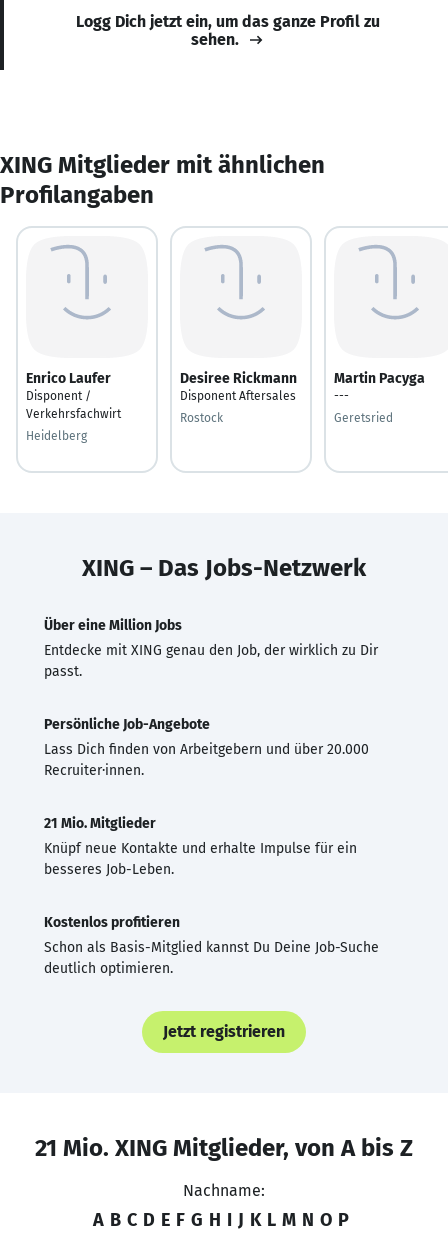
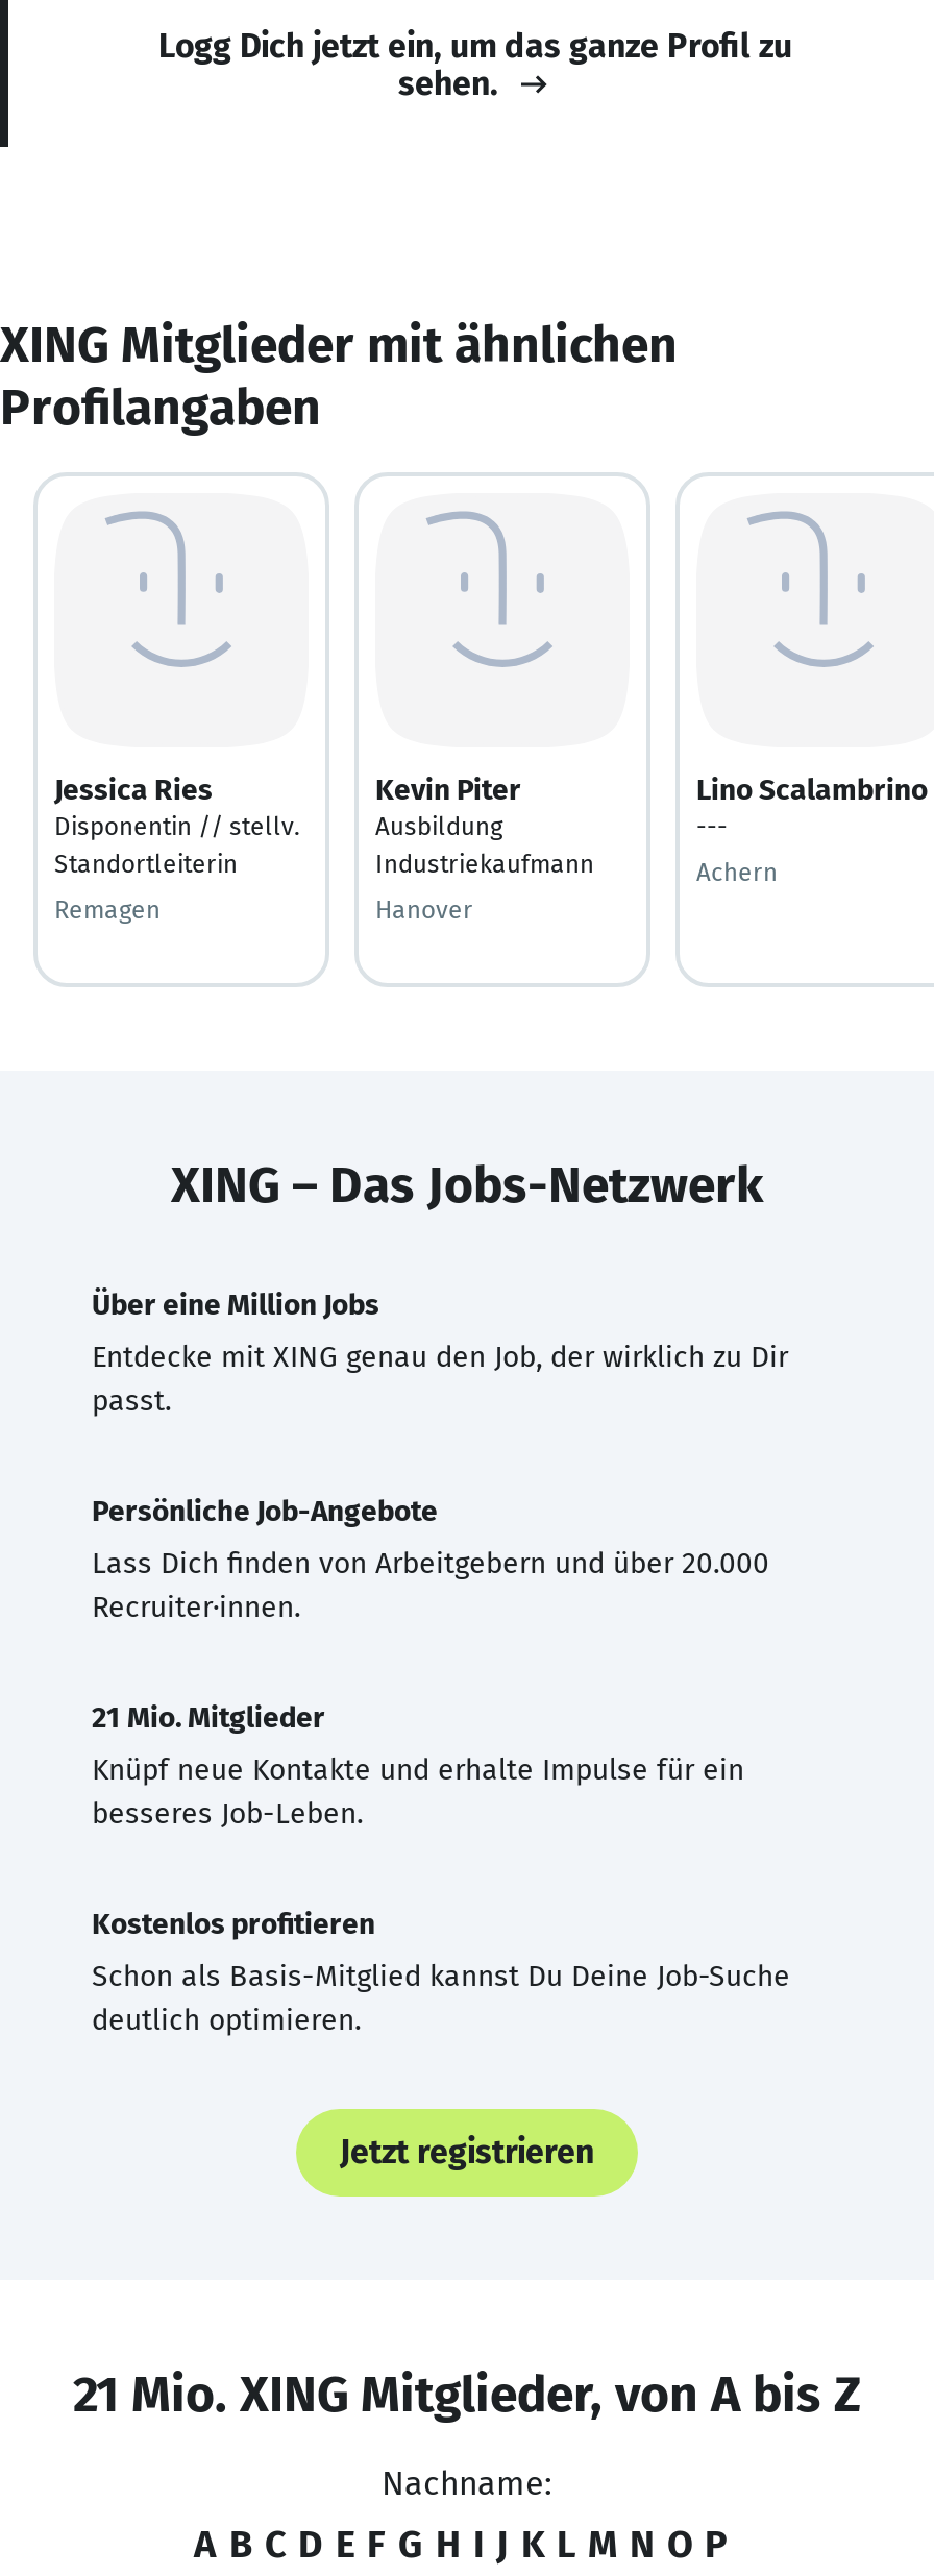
[26,369,121,420] Enrico Laufer | Disponent / | Verkehrsfachwirt -> [54,771,300,878] Jessica Ries | Disponentin // stellv. | Standortleiterin
[180,369,297,402] Desiree Rickmann | Disponent Aftersales -> [375,771,594,878] Kevin Piter | Ausbildung | Industriekaufmann
[334,369,425,386] Martin Pacyga -> [696,771,928,807] Lino Scalambrino
[180,410,223,424] Rostock -> [375,894,473,924] Hanover
[334,410,393,424] Geretsried -> [696,857,778,886] Achern
[26,428,87,442] Heidelberg -> [54,894,161,924] Remagen

